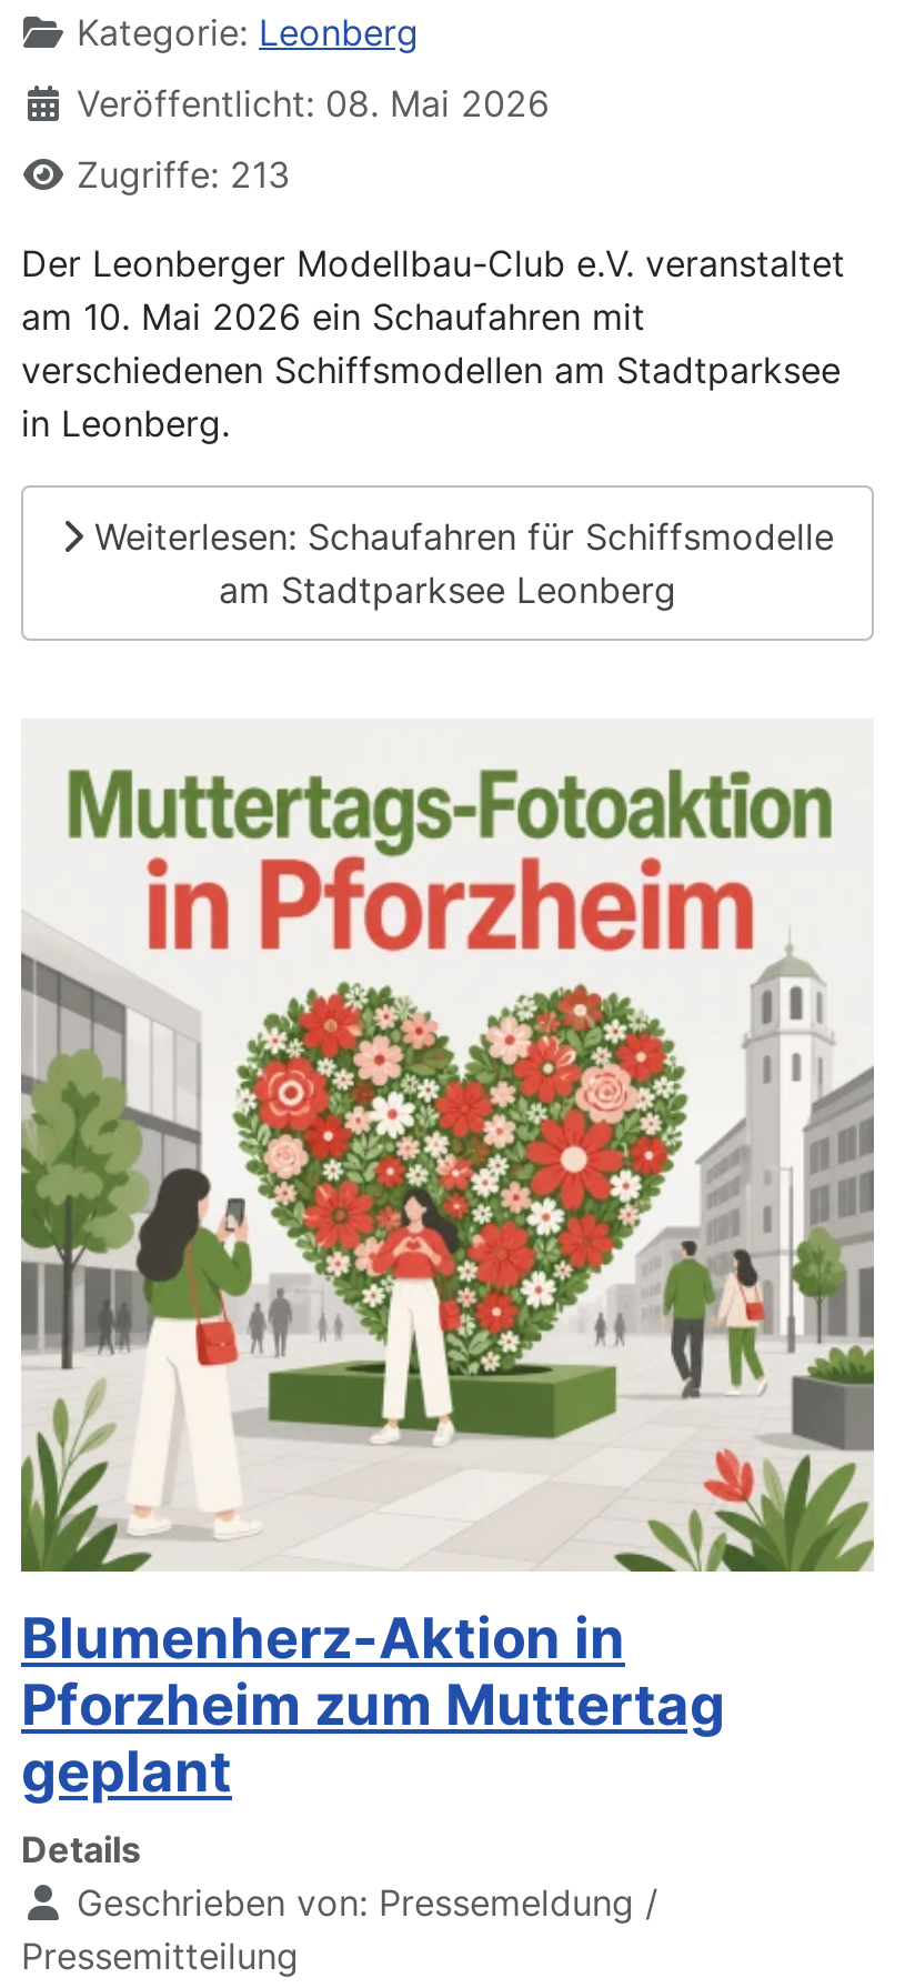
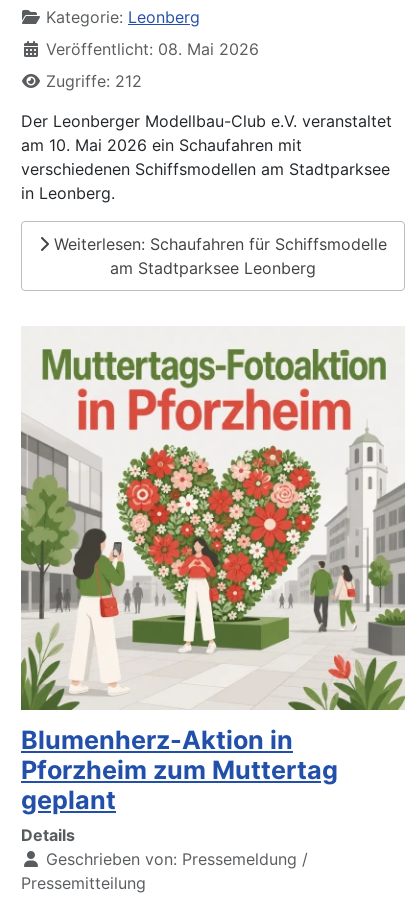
[77,153,290,197] Zugriffe: 213 -> [46,71,142,91] Zugriffe: 212

